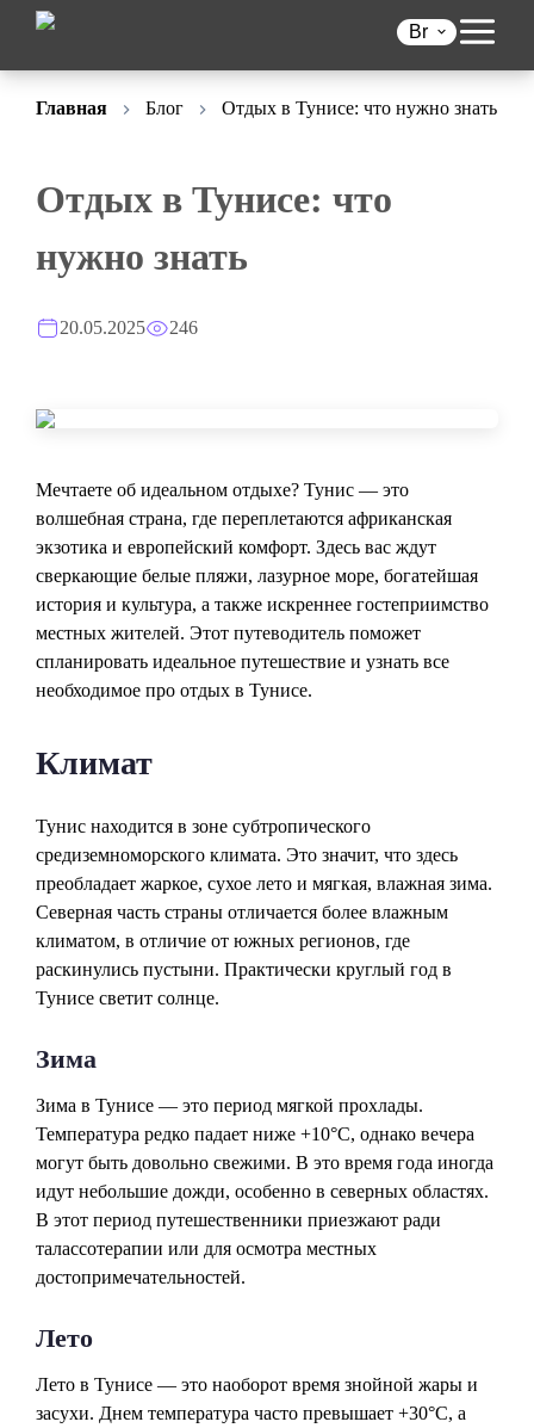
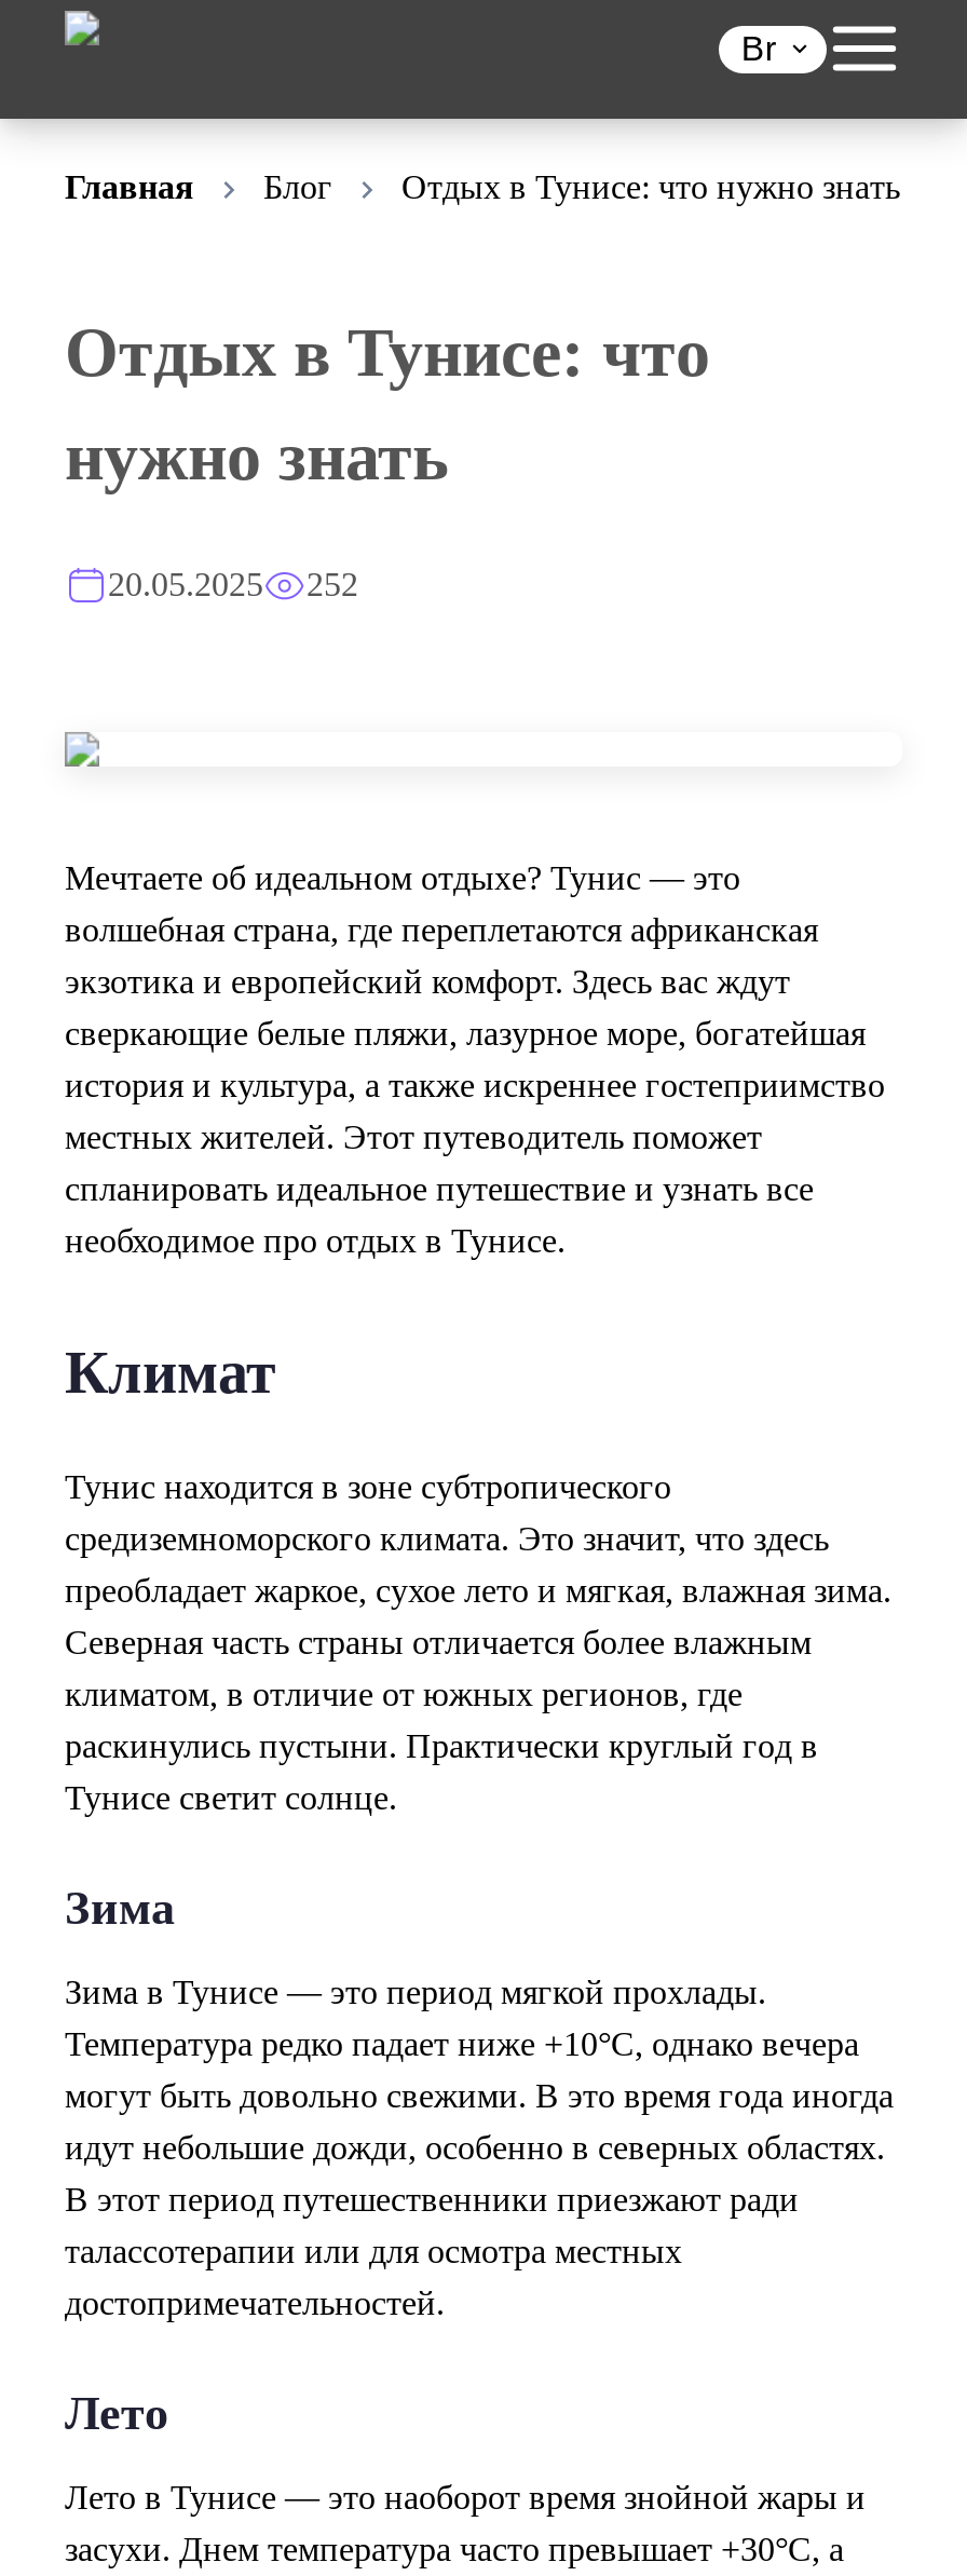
[60,317,198,338] 20.05.2025 246 -> [108,566,358,602] 20.05.2025 252

